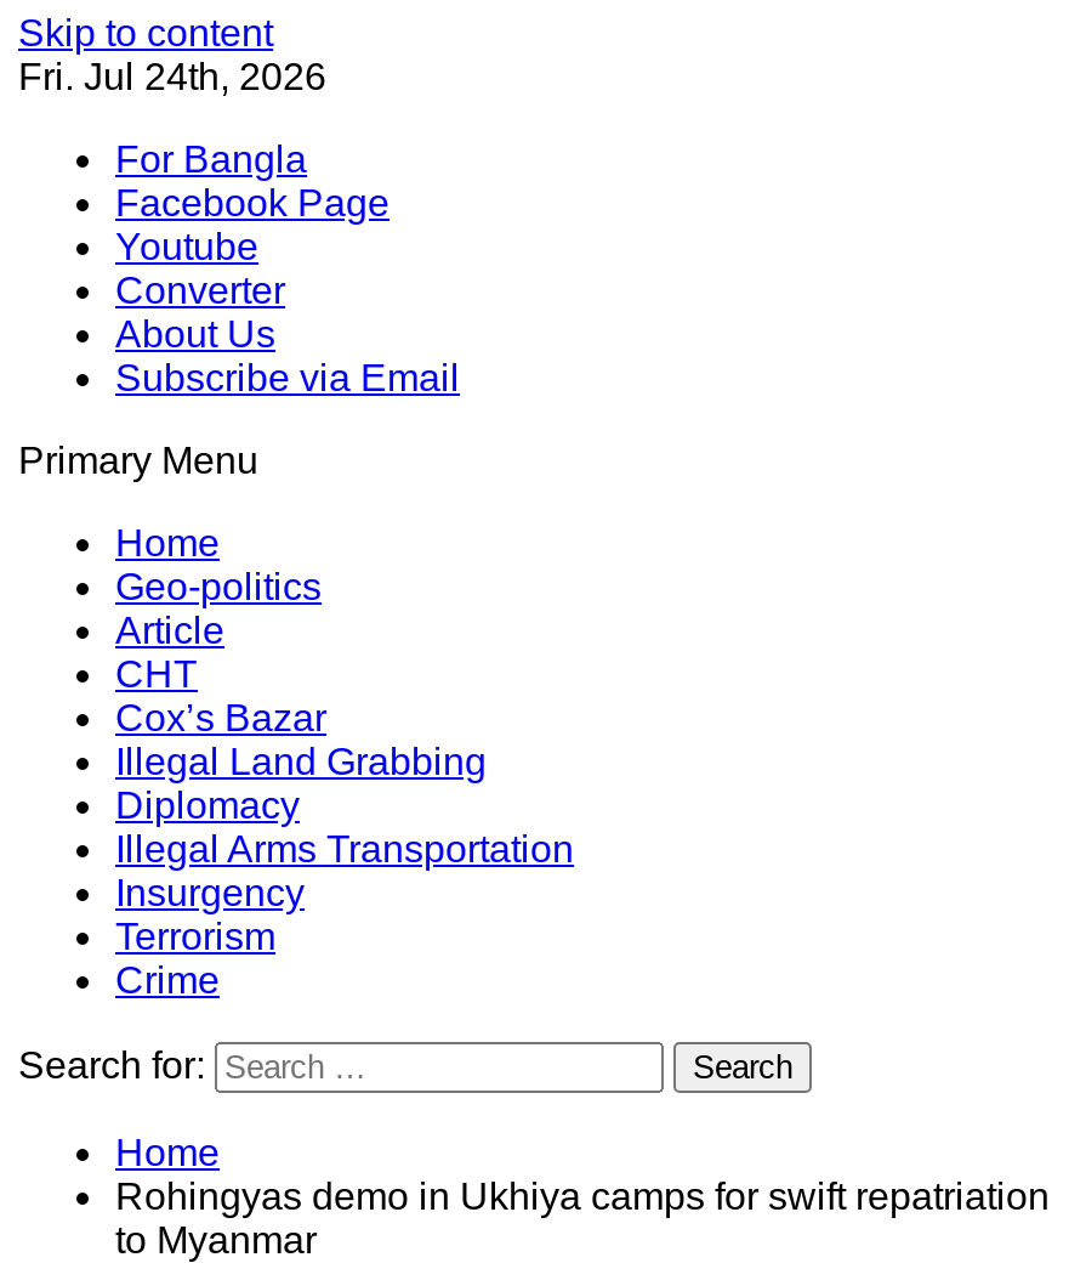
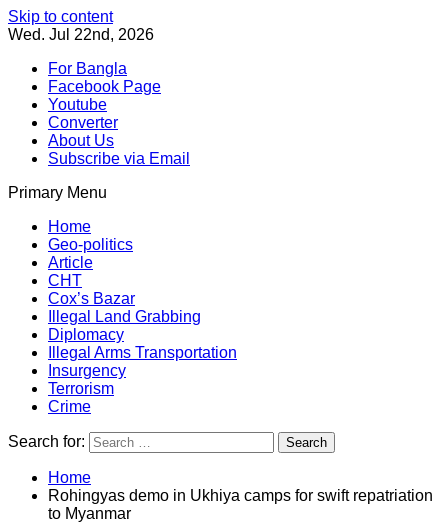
[18,56,326,97] Fri. Jul 24th, 2026 -> [8,26,154,43] Wed. Jul 22nd, 2026

